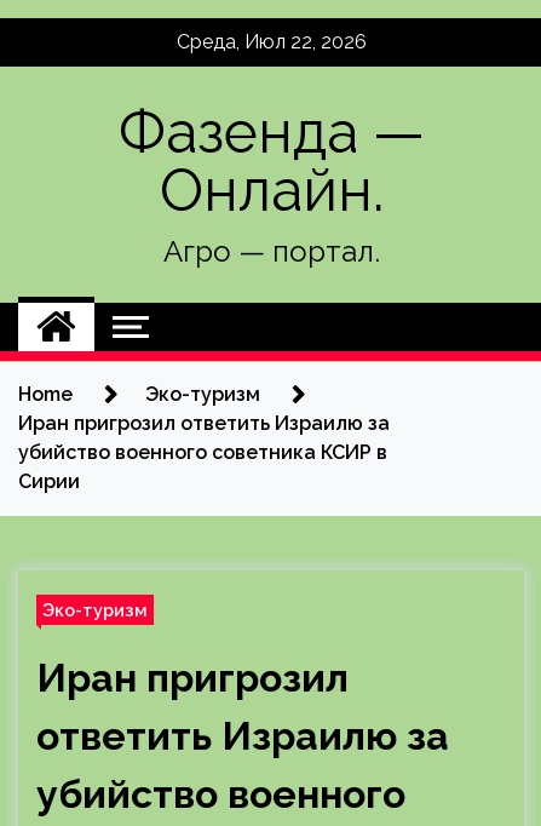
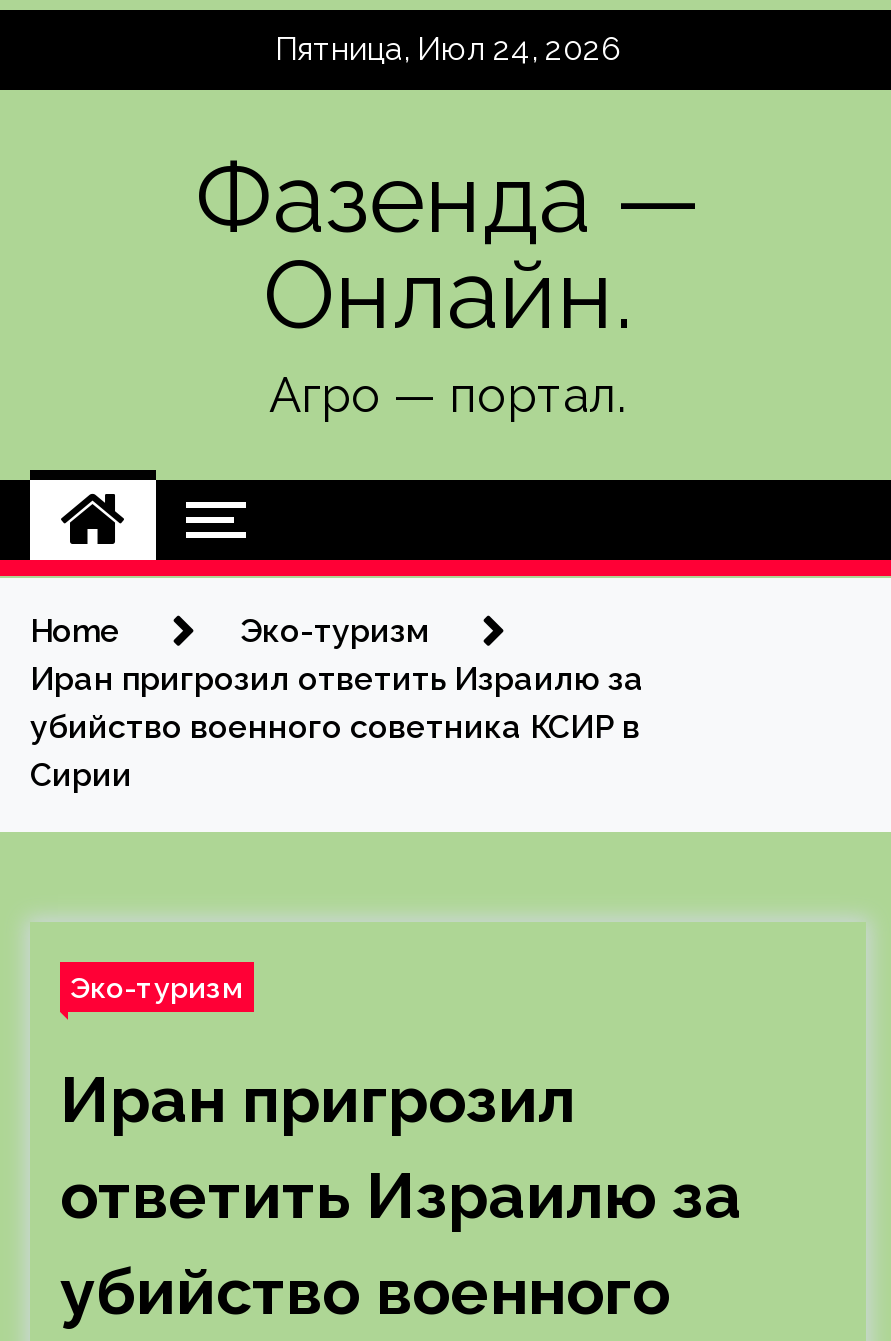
[176,30,366,53] Среда, Июл 22, 2026 -> [275,30,621,68] Пятница, Июл 24, 2026

